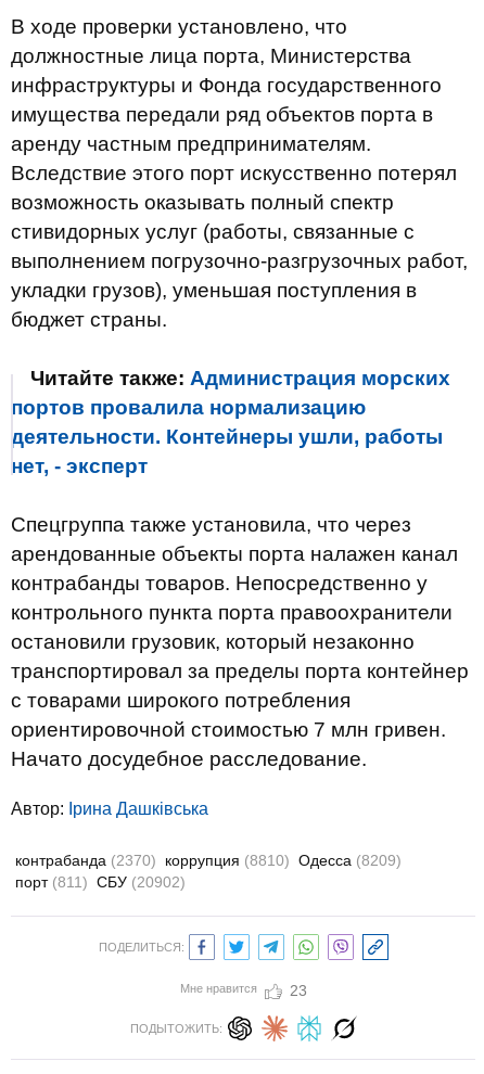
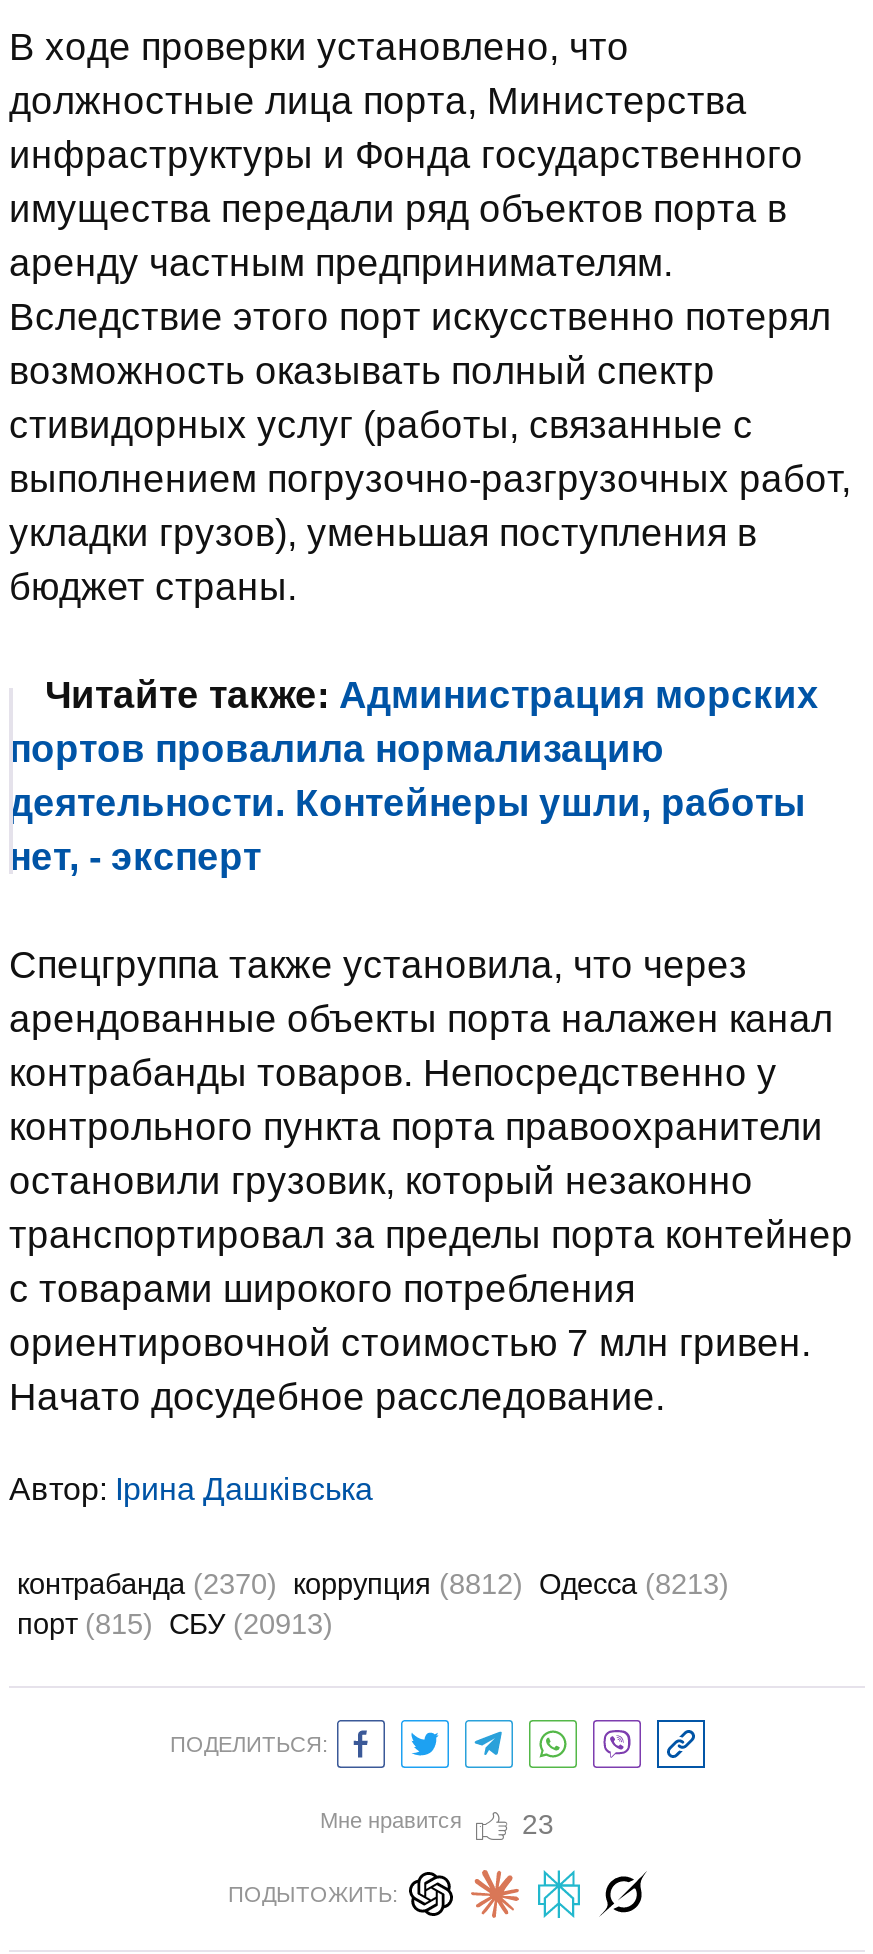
[15,852,402,869] контрабанда (2370) коррупция (8810) Одесса (8209) -> [17,1568,729,1600] контрабанда (2370) коррупция (8812) Одесса (8213)
[15,873,186,891] порт (811) СБУ (20902) -> [17,1608,333,1640] порт (815) СБУ (20913)

